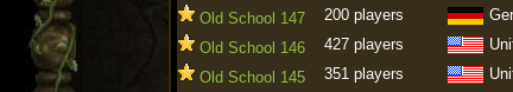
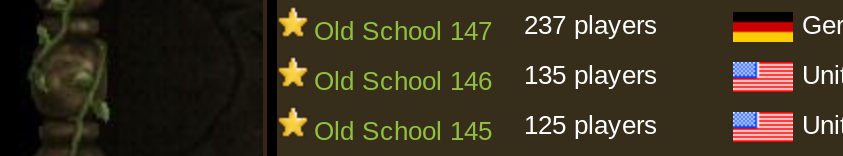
[199,6,403,27] Old School 147 200 players -> [314,10,658,46] Old School 147 237 players
[199,35,403,57] Old School 146 427 players -> [314,60,658,96] Old School 146 135 players
[199,65,403,86] Old School 145 351 players -> [314,110,658,146] Old School 145 125 players

